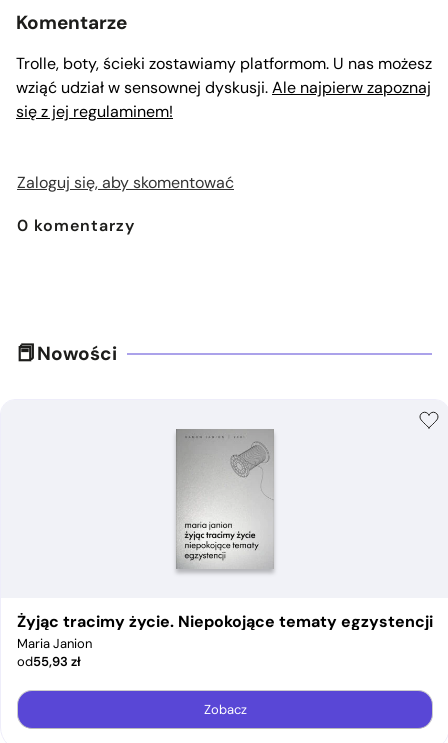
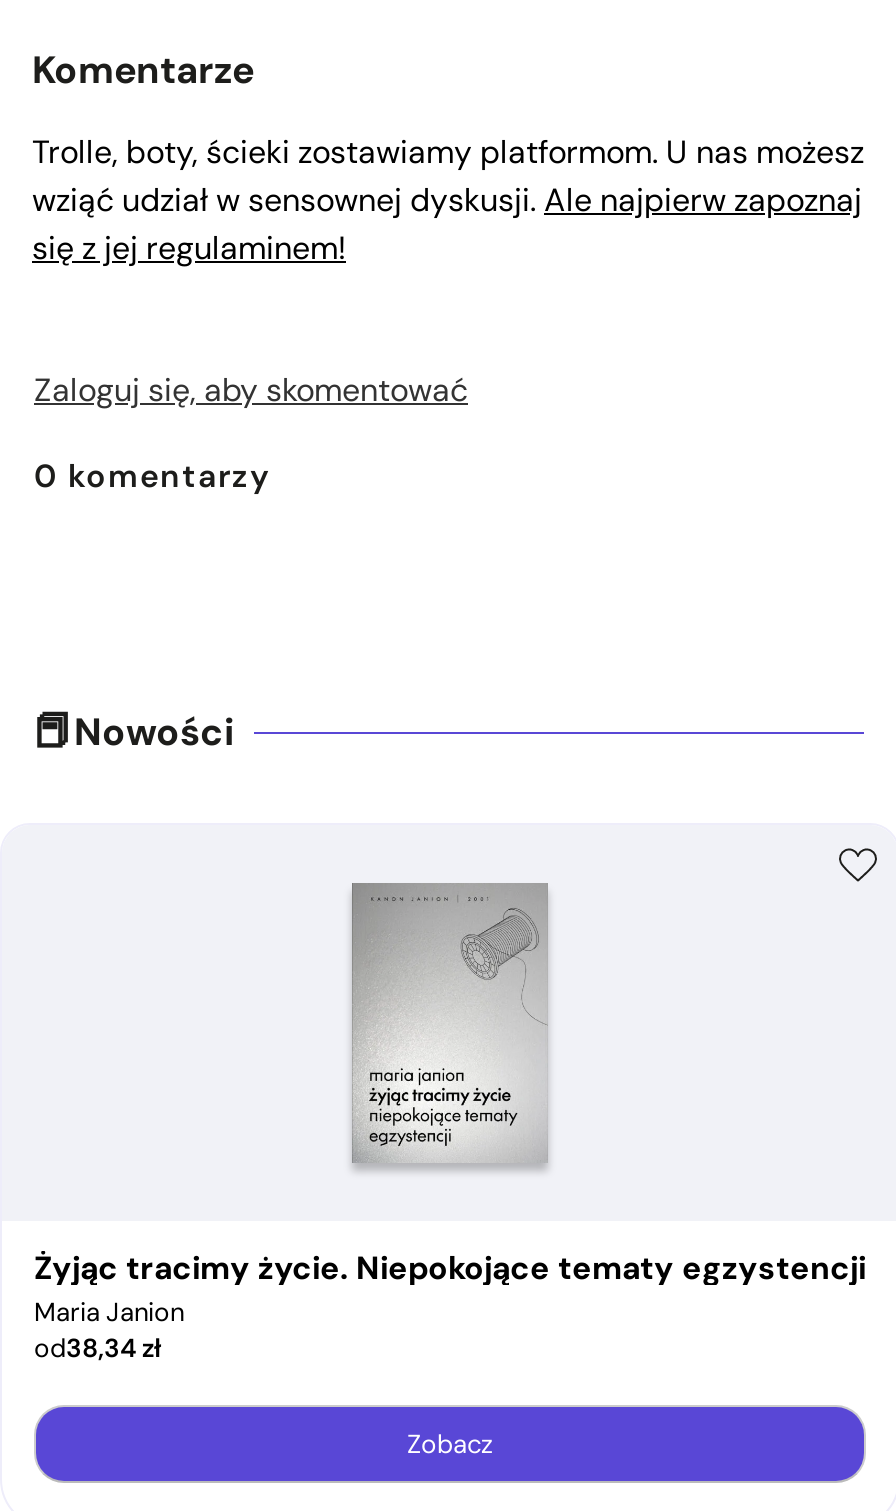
[17,653,81,670] od55,93 zł -> [34,1331,162,1365] od38,34 zł

